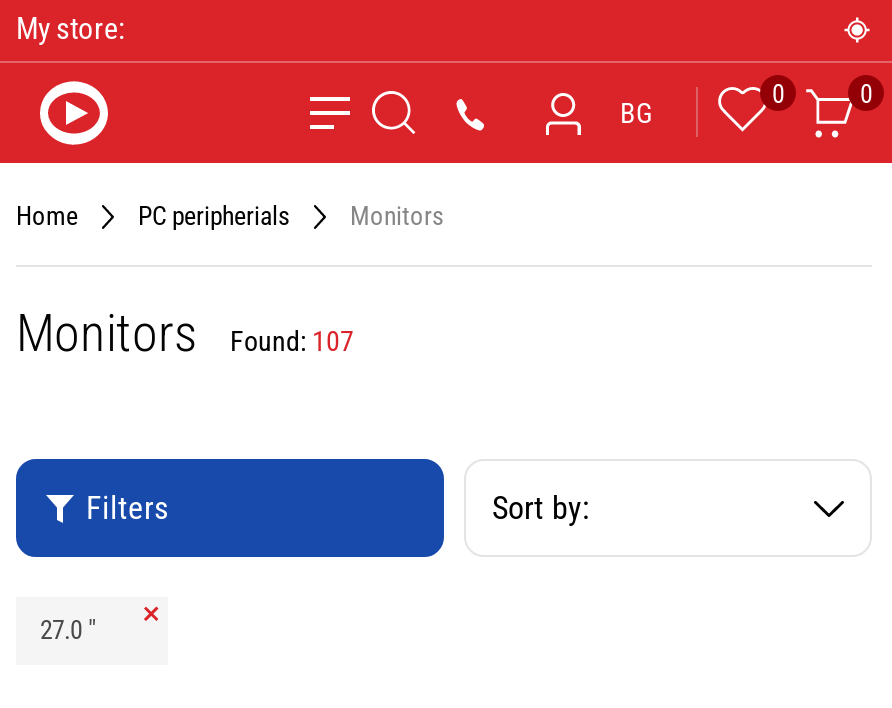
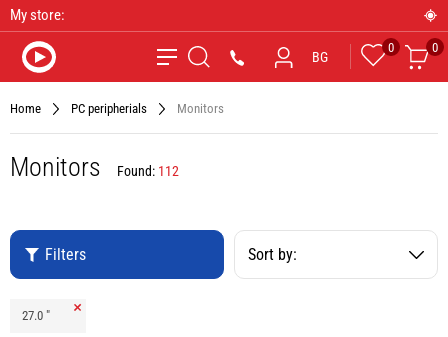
[16,303,354,363] Monitors Found: 107 -> [10,152,179,182] Monitors Found: 112

